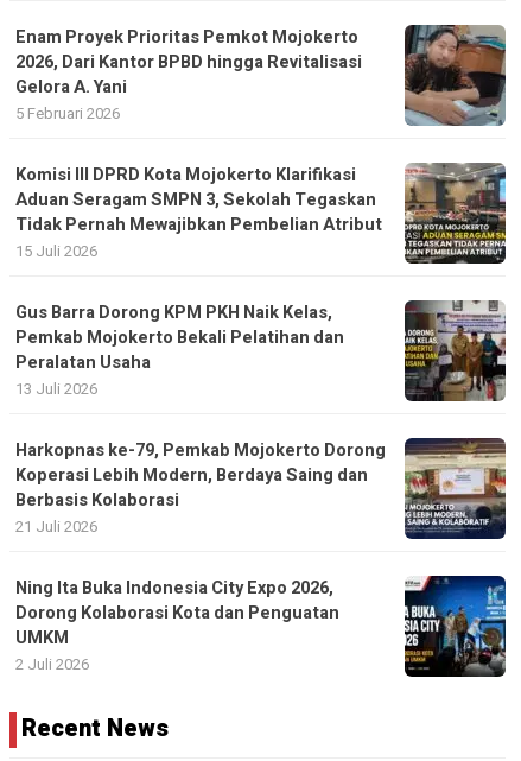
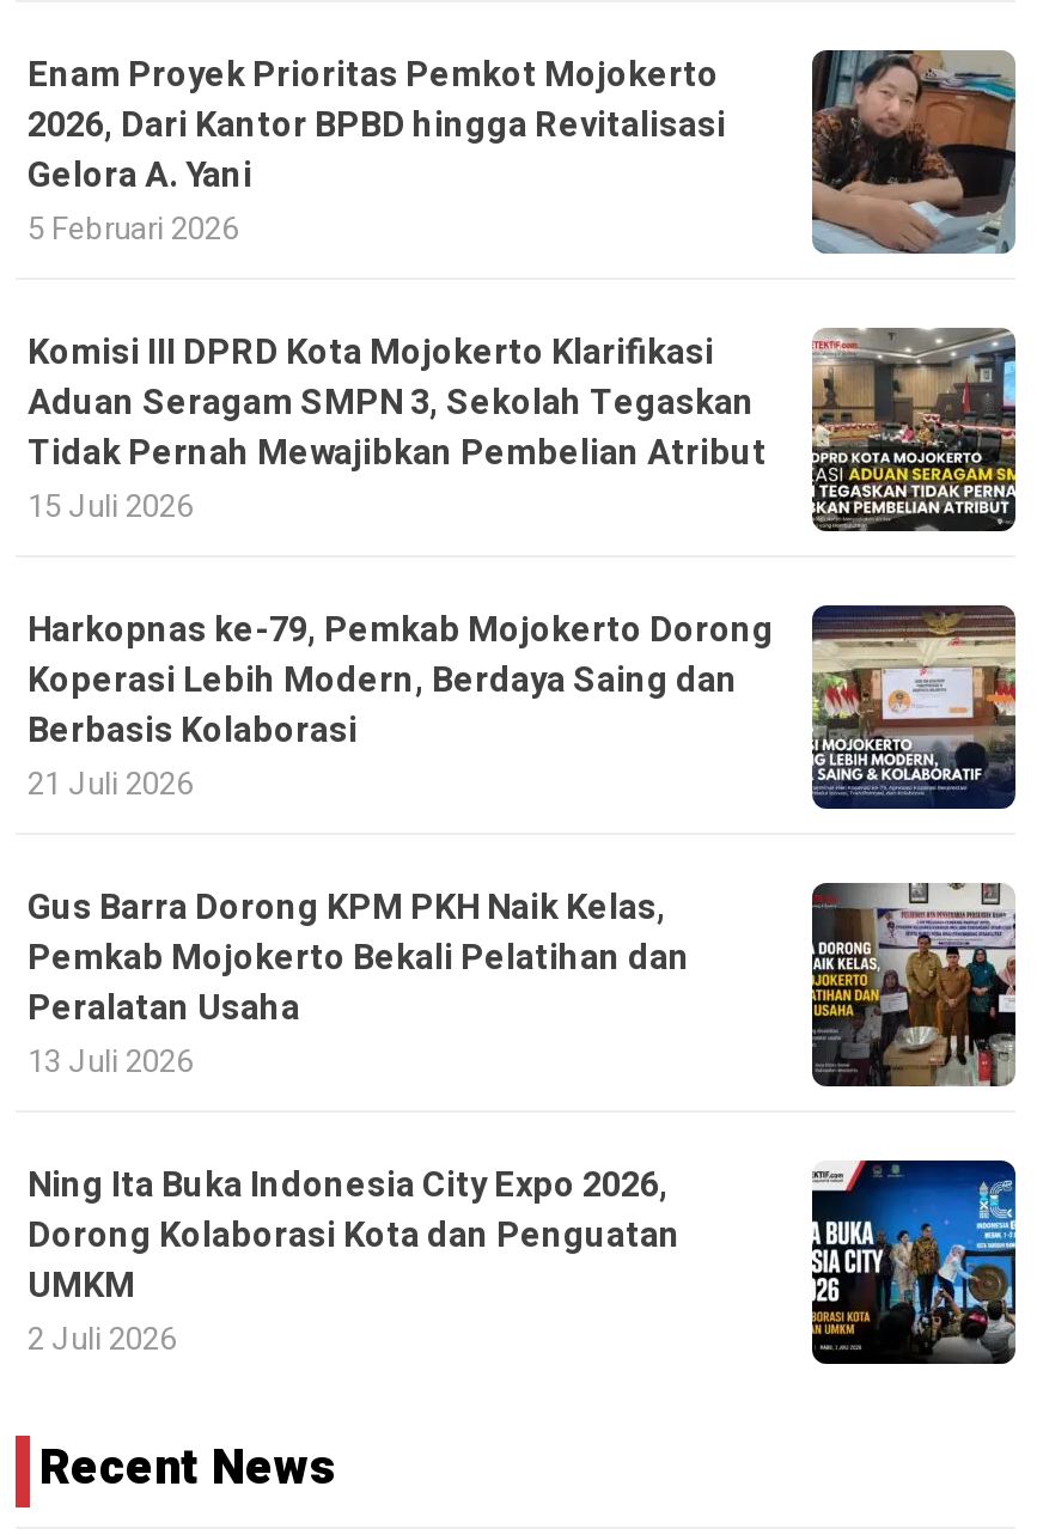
moved [15,301,344,400] -> [28,884,690,1085]: Gus Barra Dorong KPM PKH Naik Kelas, | Pemkab Mojokerto Bekali Pelatihan dan | Peralatan Usaha | 13 Juli 2026
moved [15,438,506,539] -> [28,605,1015,811]: [image] | Harkopnas ke-79, Pemkab Mojokerto Dorong | Koperasi Lebih Modern, Berdaya Saing dan | Berbasis Kolaborasi | 21 Juli 2026

